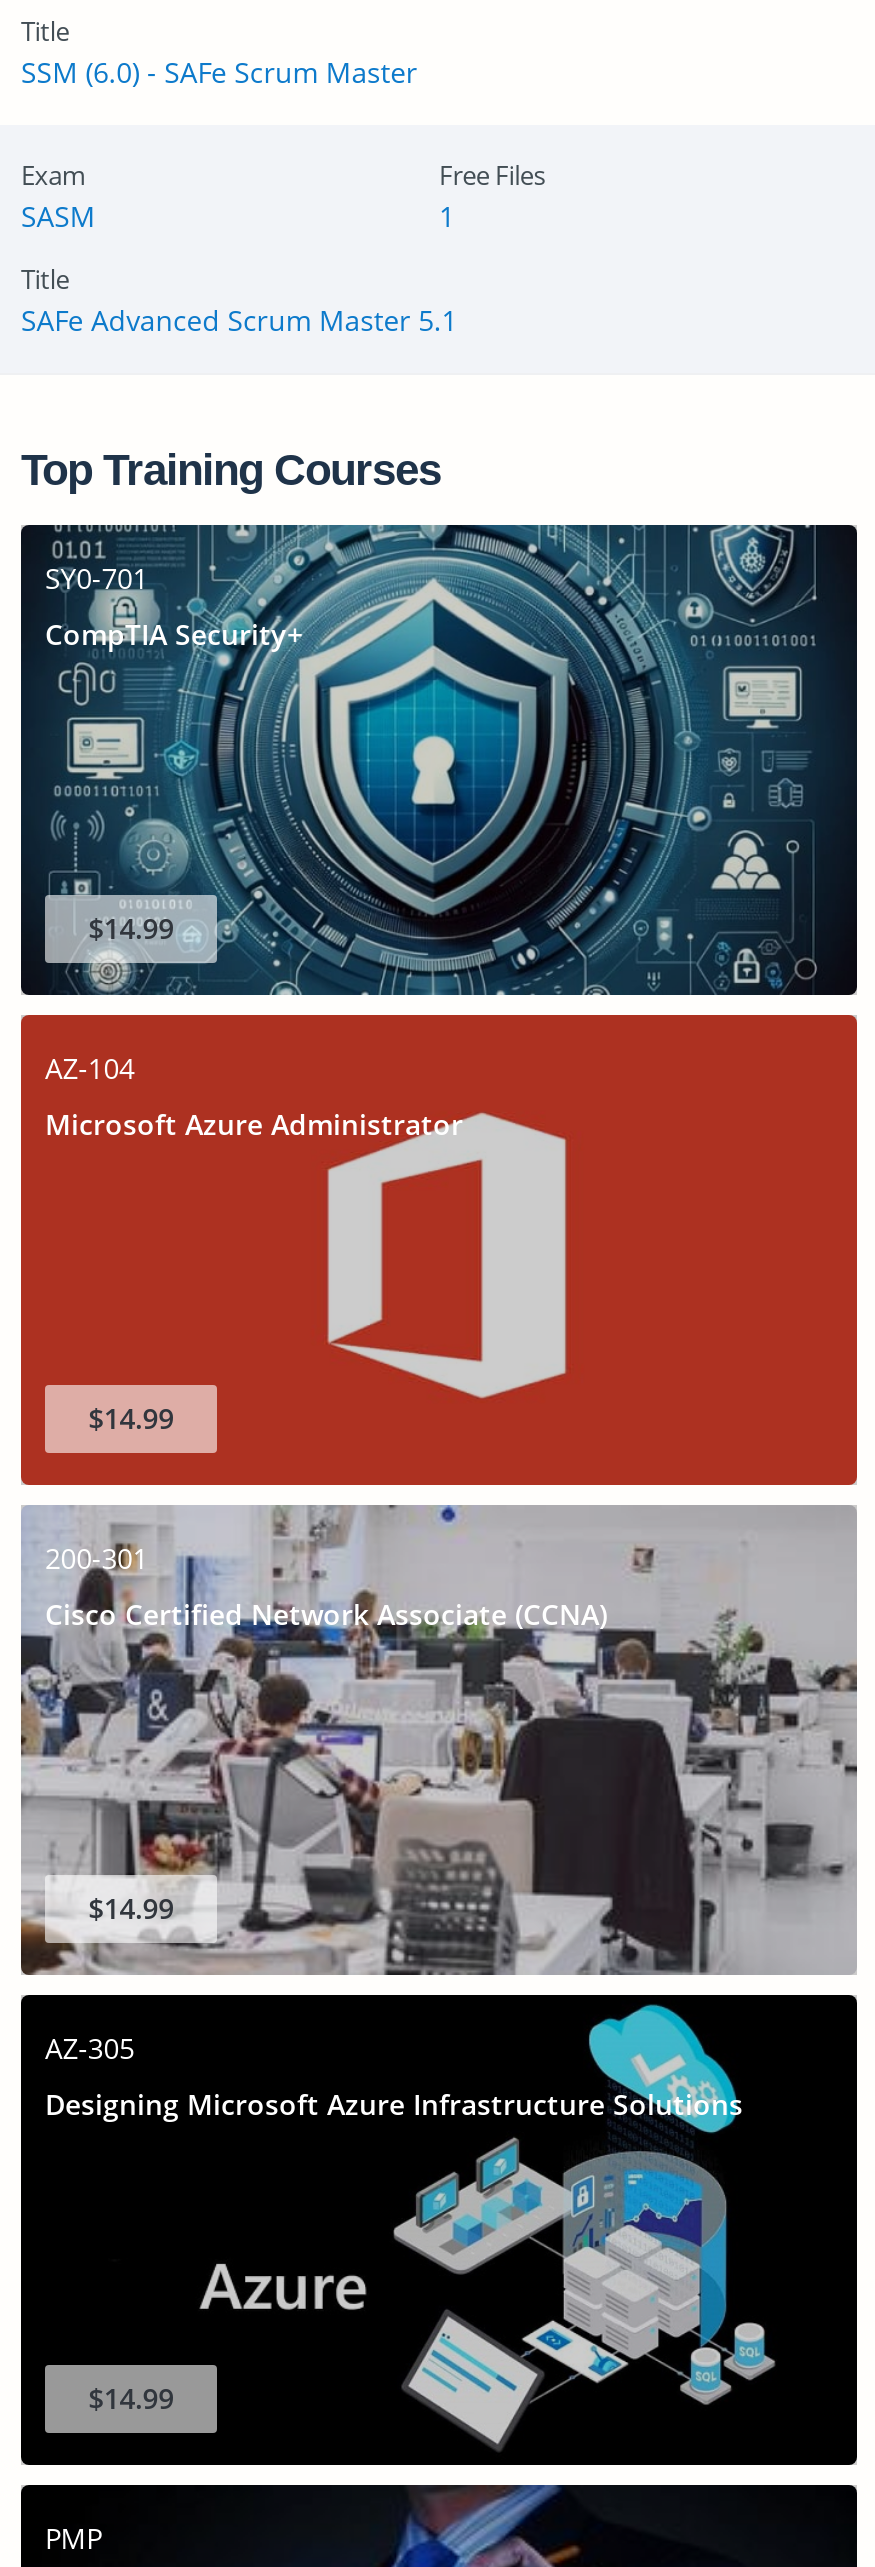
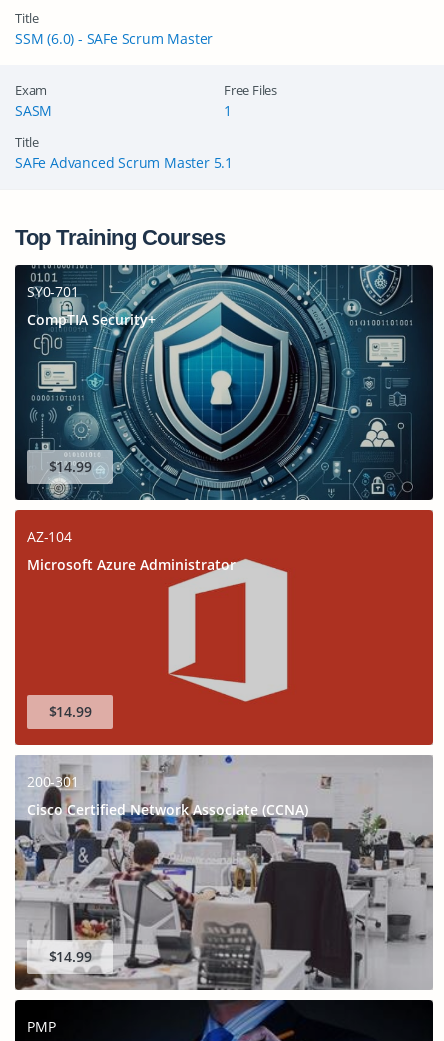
[45,1995,743,2123] [image] | AZ-305 | Designing Microsoft Azure Infrastructure Solutions -> none
[35,2139,857,2467] [image] | $14.99 -> none

